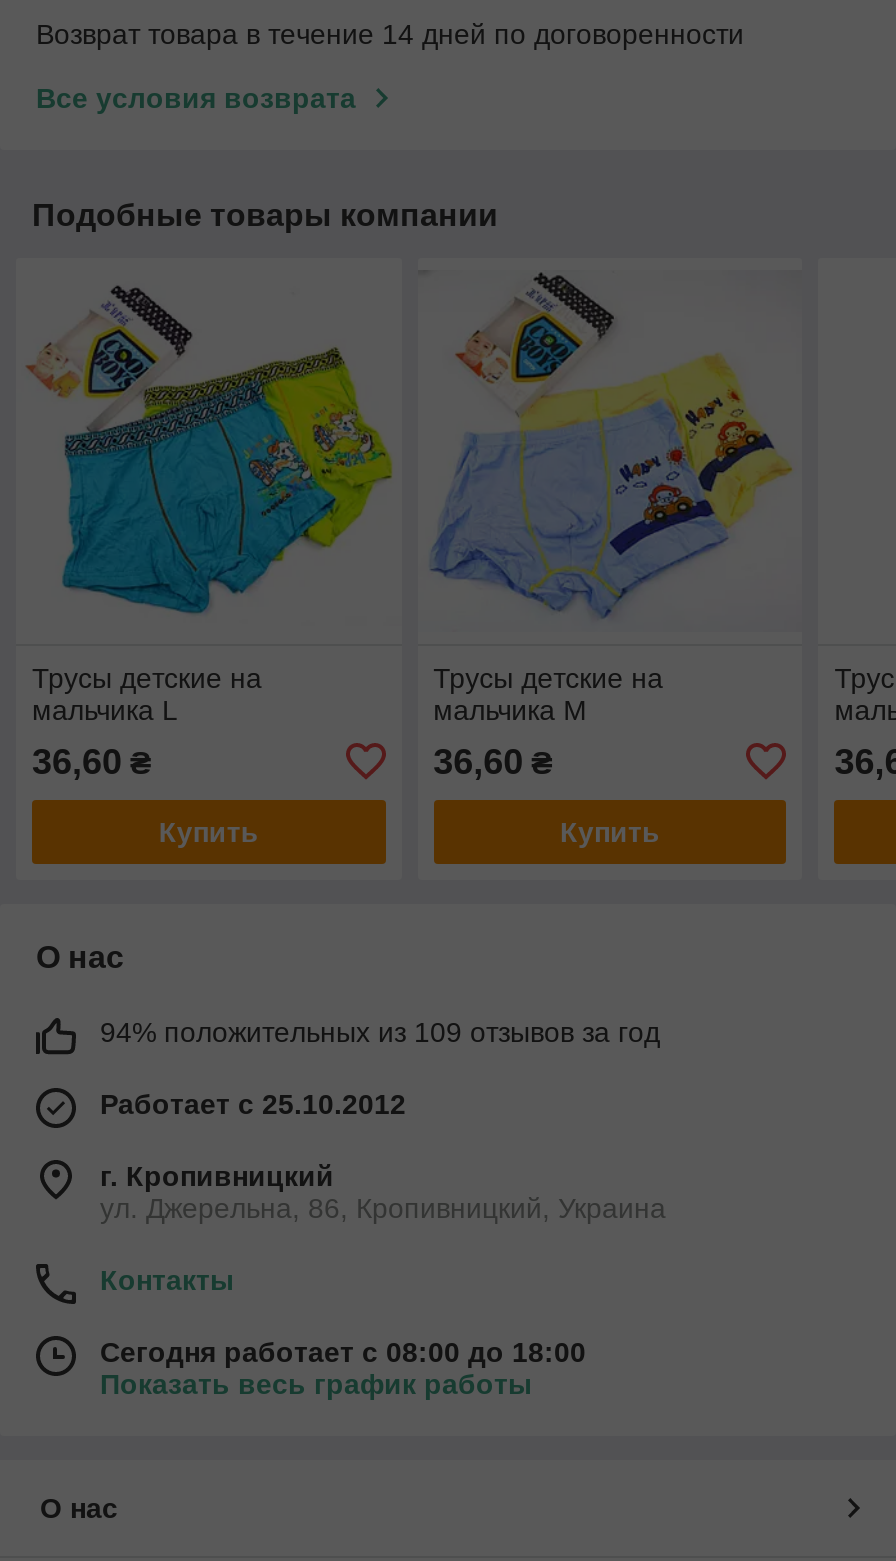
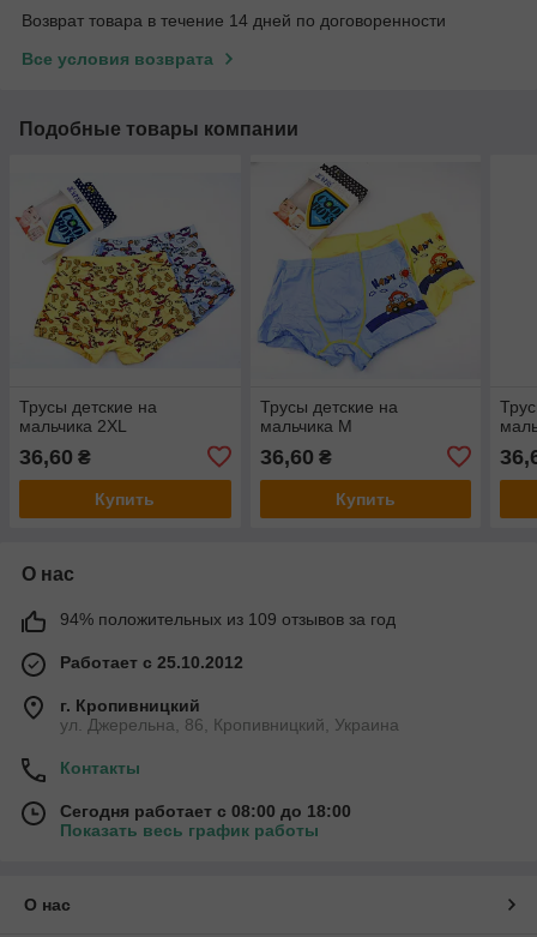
[30,284,394,726] [image] | мальчика L -> [17,172,236,435] [image] | мальчика 2XL

